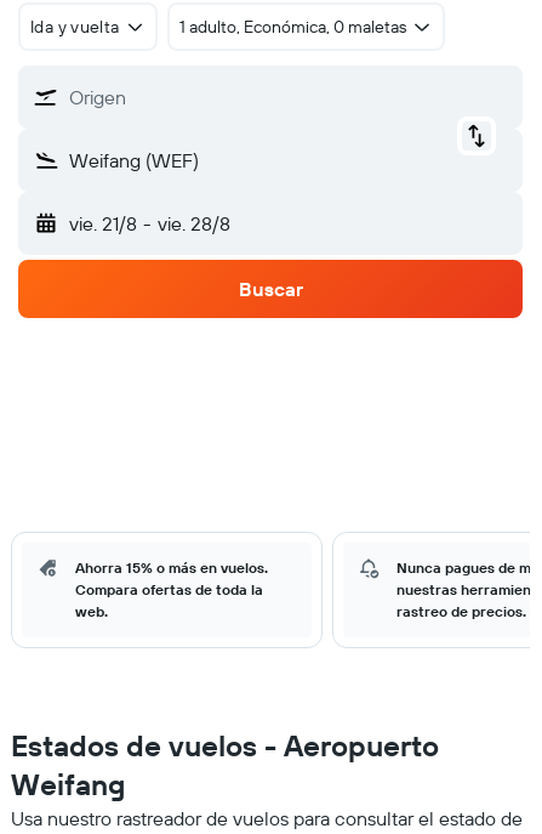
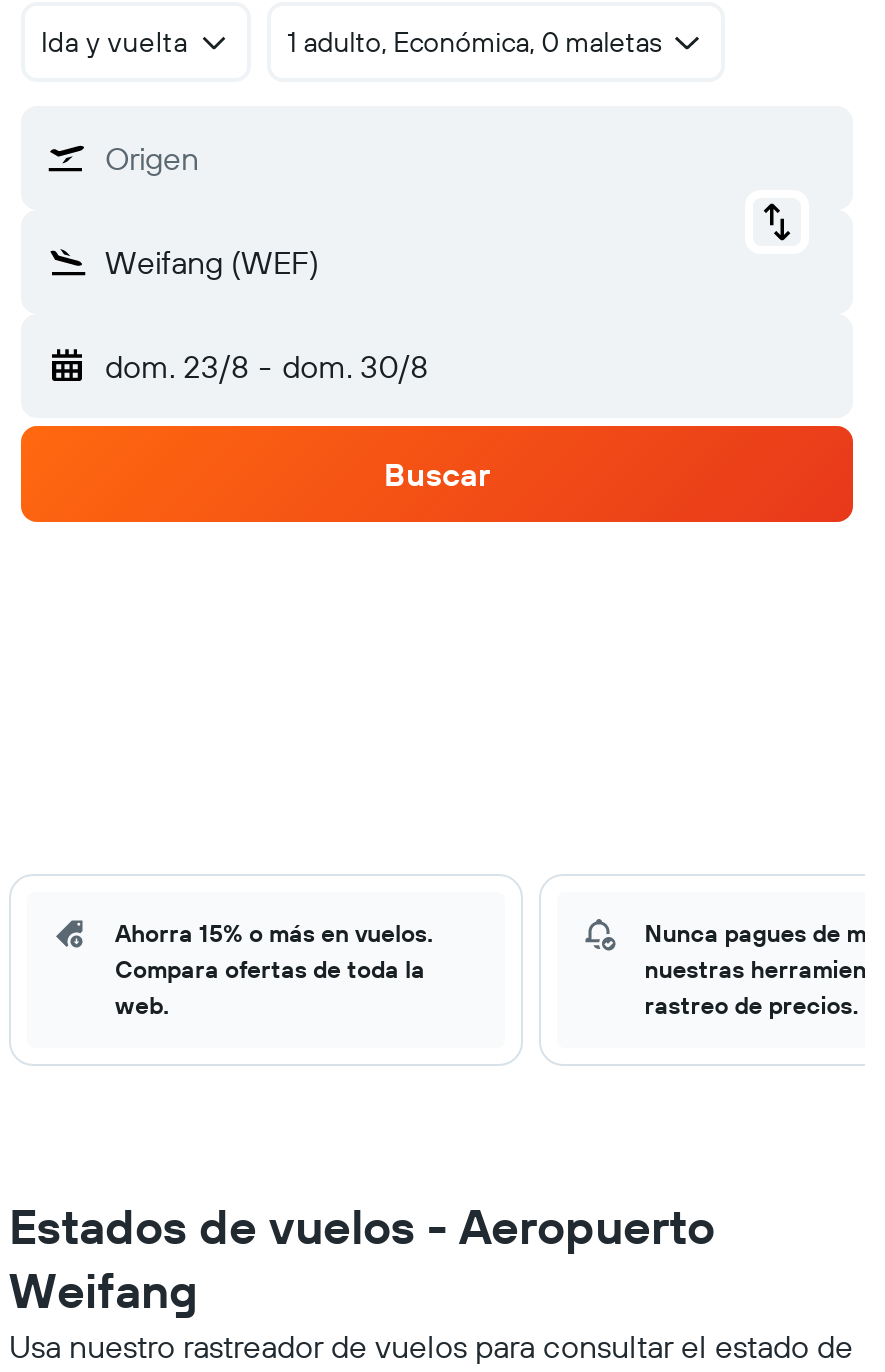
[69,211,230,236] vie. 21/8 - vie. 28/8 -> [105,346,428,386] dom. 23/8 - dom. 30/8

